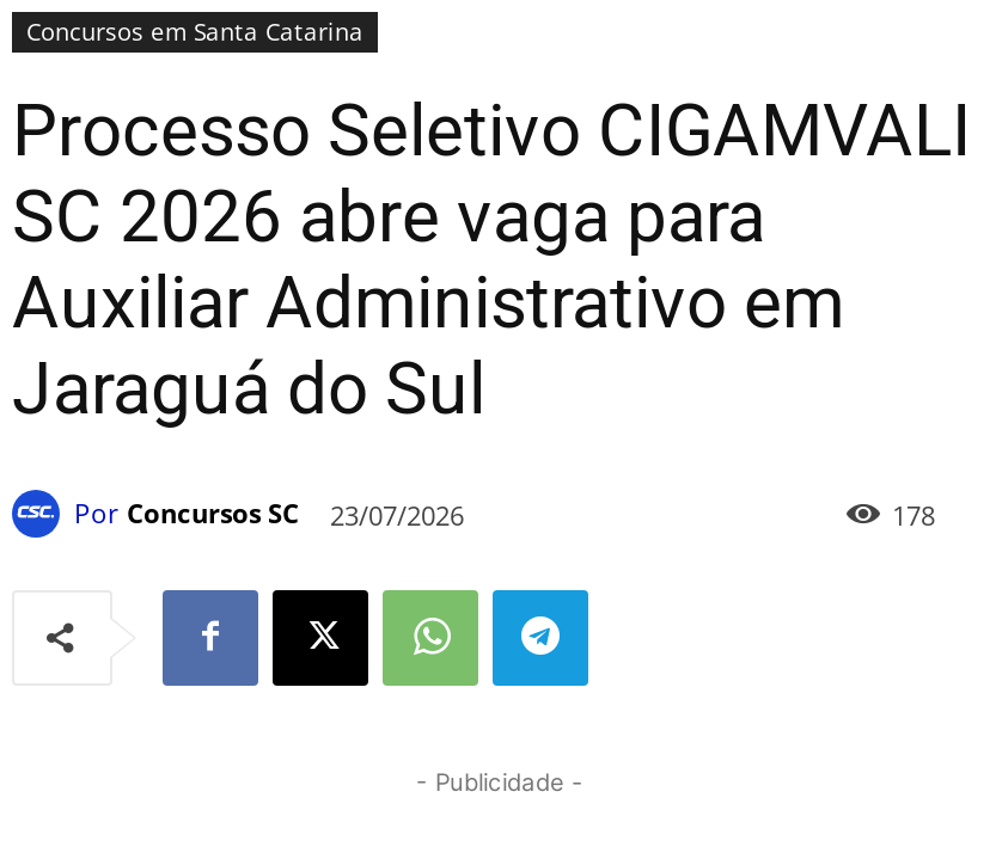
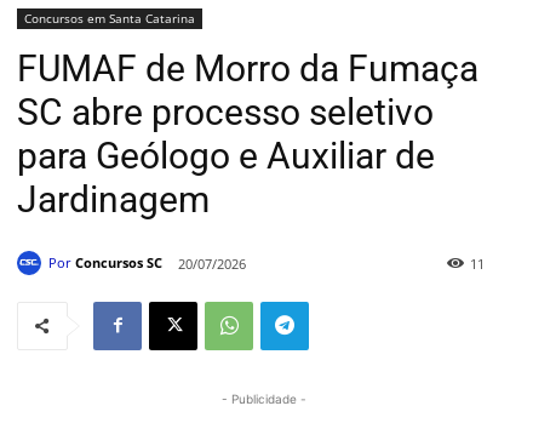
[12,88,971,429] Processo Seletivo CIGAMVALI | SC 2026 abre vaga para | Auxiliar Administrativo em | Jaraguá do Sul -> [17,47,478,220] FUMAF de Morro da Fumaça | SC abre processo seletivo | para Geólogo e Auxiliar de | Jardinagem
[74,495,464,532] Por Concursos SC 23/07/2026 -> [48,254,246,272] Por Concursos SC 20/07/2026
[892,497,935,532] 178 -> [470,254,485,272] 11

